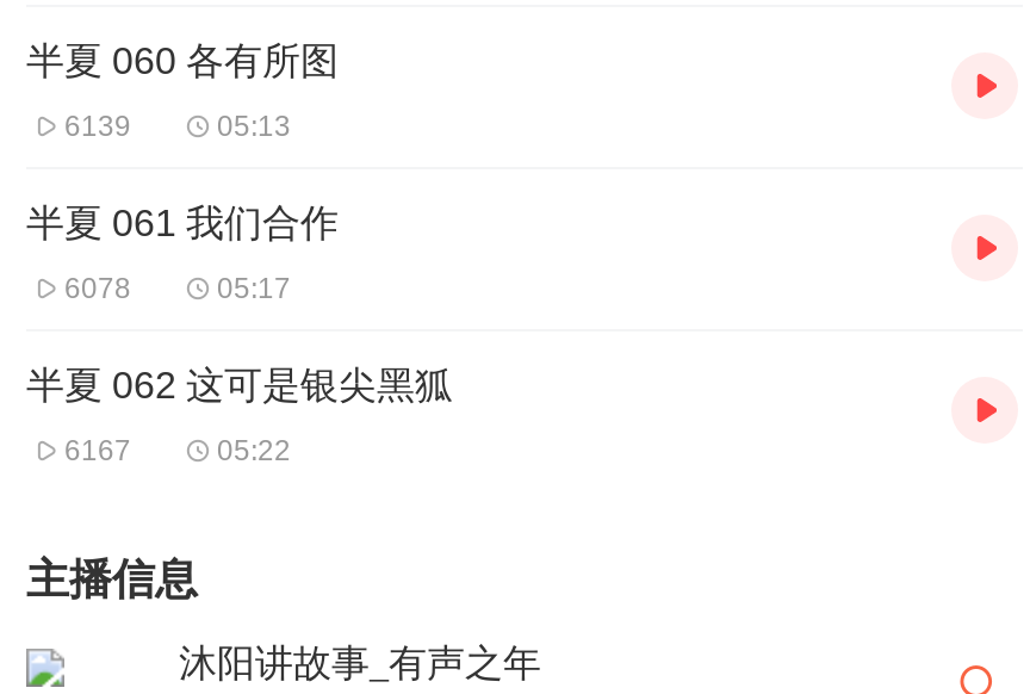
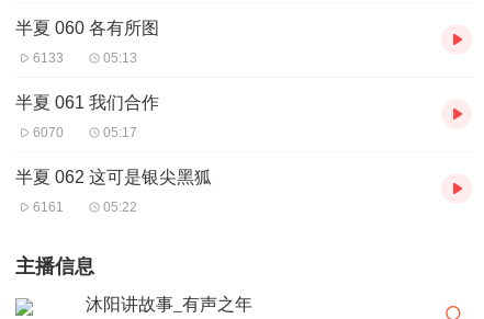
[64,109,131,143] 6139 -> [33,50,64,66] 6133
[64,271,131,305] 6078 -> [33,125,64,140] 6070
[64,434,131,467] 6167 -> [33,199,64,215] 6161

